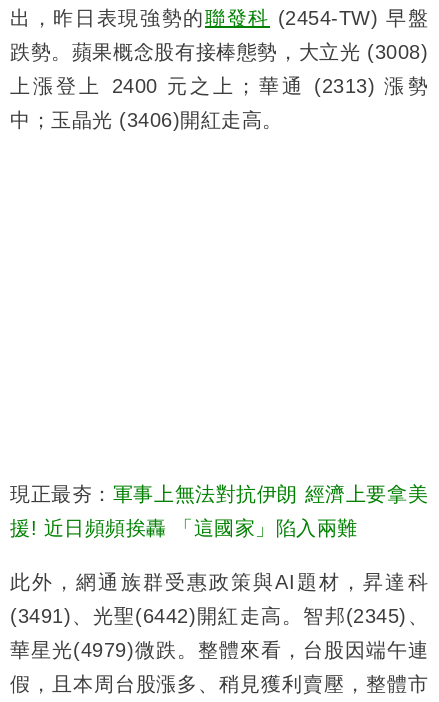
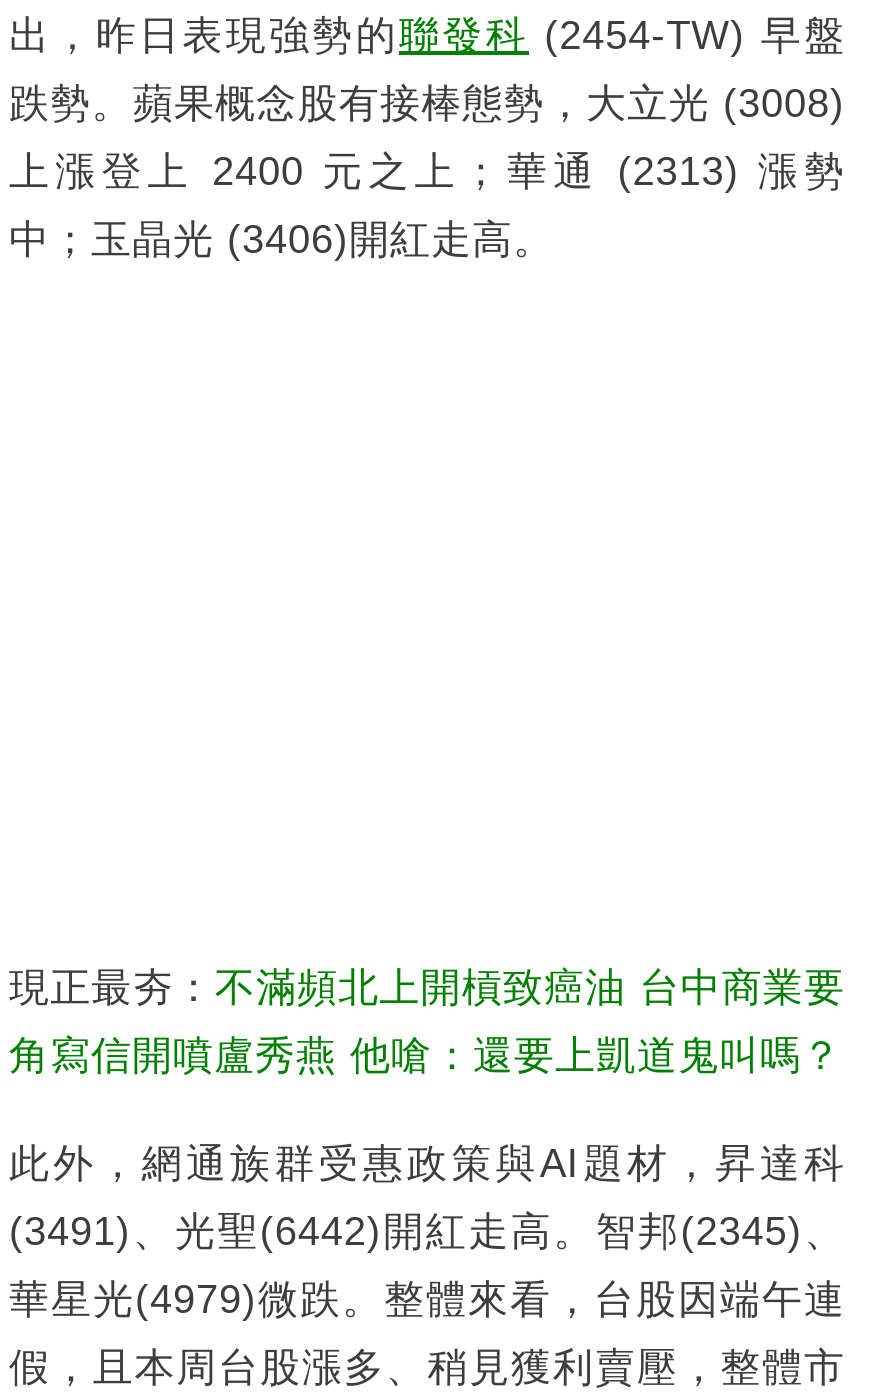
[10,483,428,505] 現正最夯：軍事上無法對抗伊朗 經濟上要拿美 -> [9,964,845,1008] 現正最夯：不滿頻北上開槓致癌油 台中商業要
[10,517,357,539] 援! 近日頻頻挨轟 「這國家」陷入兩難 -> [9,1032,842,1076] 角寫信開噴盧秀燕 他嗆：還要上凱道鬼叫嗎？

